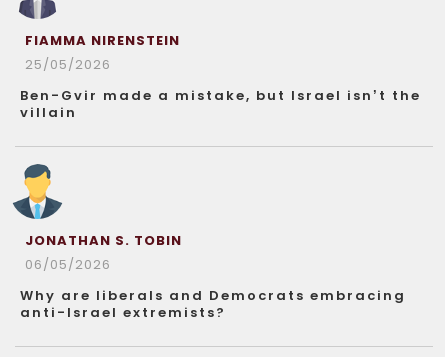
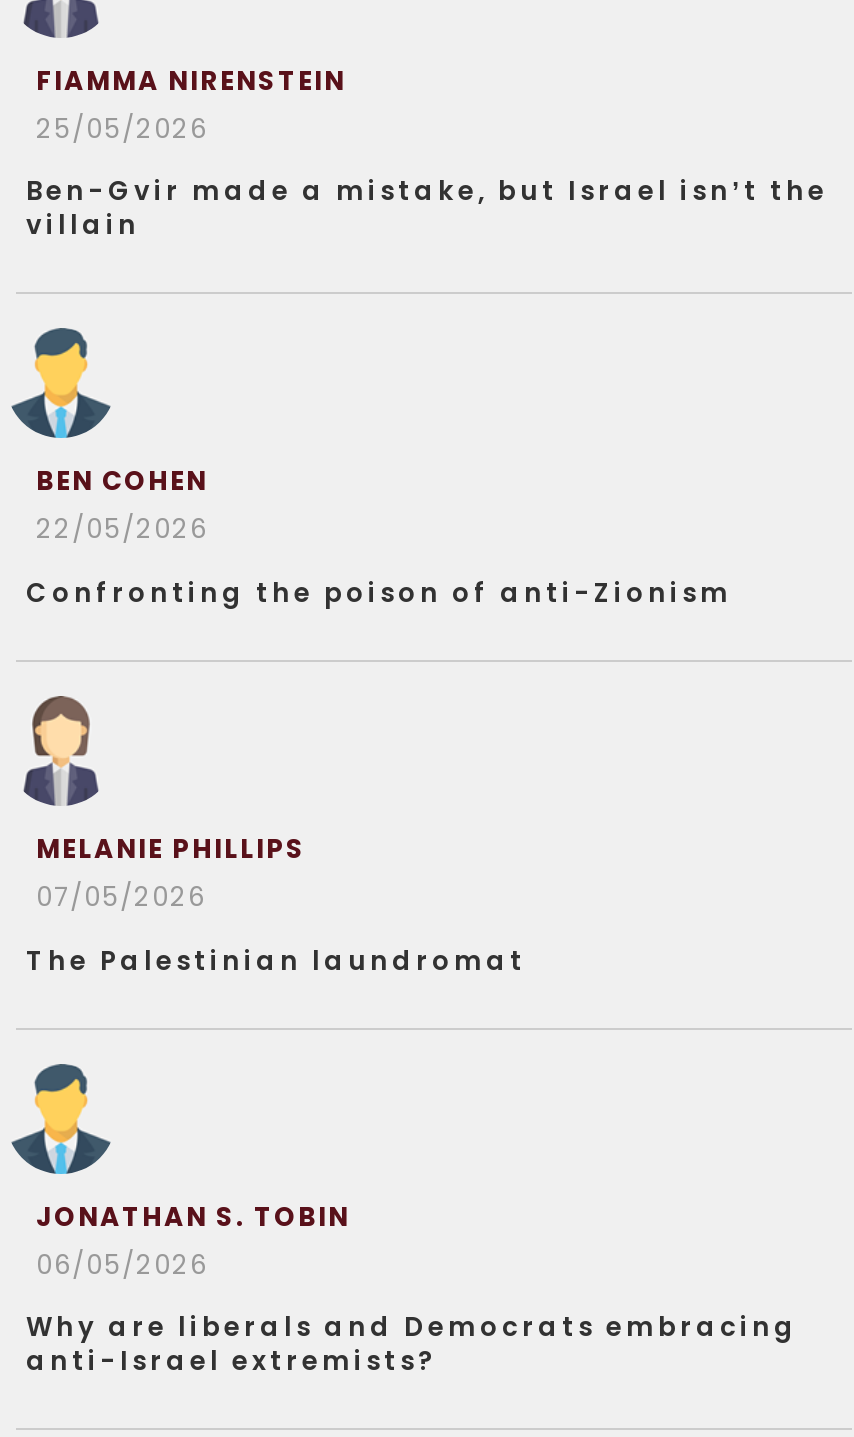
none -> [22,696,526,980] [image] | MELANIE PHILLIPS | 07/05/2026 | The Palestinian laundromat
none -> [26,462,732,612] BEN COHEN | 22/05/2026 | Confronting the poison of anti-Zionism

